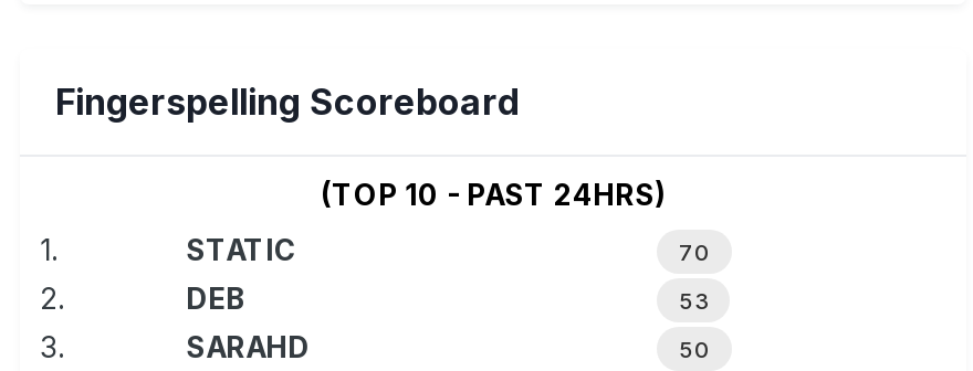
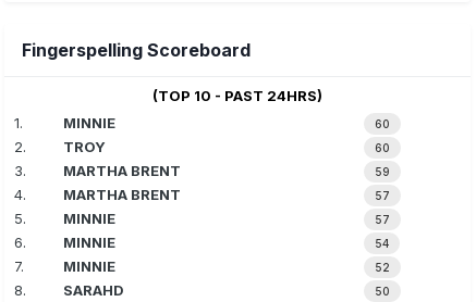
[186,232,710,267] STATIC | 70 -> [63,114,390,131] MINNIE | 60
[186,280,708,316] DEB | 53 -> [63,138,390,155] TROY | 60
none -> [14,162,390,299] MARTHA BRENT | 59 | 4. | MARTHA BRENT | 57 | 5. | MINNIE | 57 | 6. | MINNIE | 54 | 7. | MINNIE | 52 | 8.

